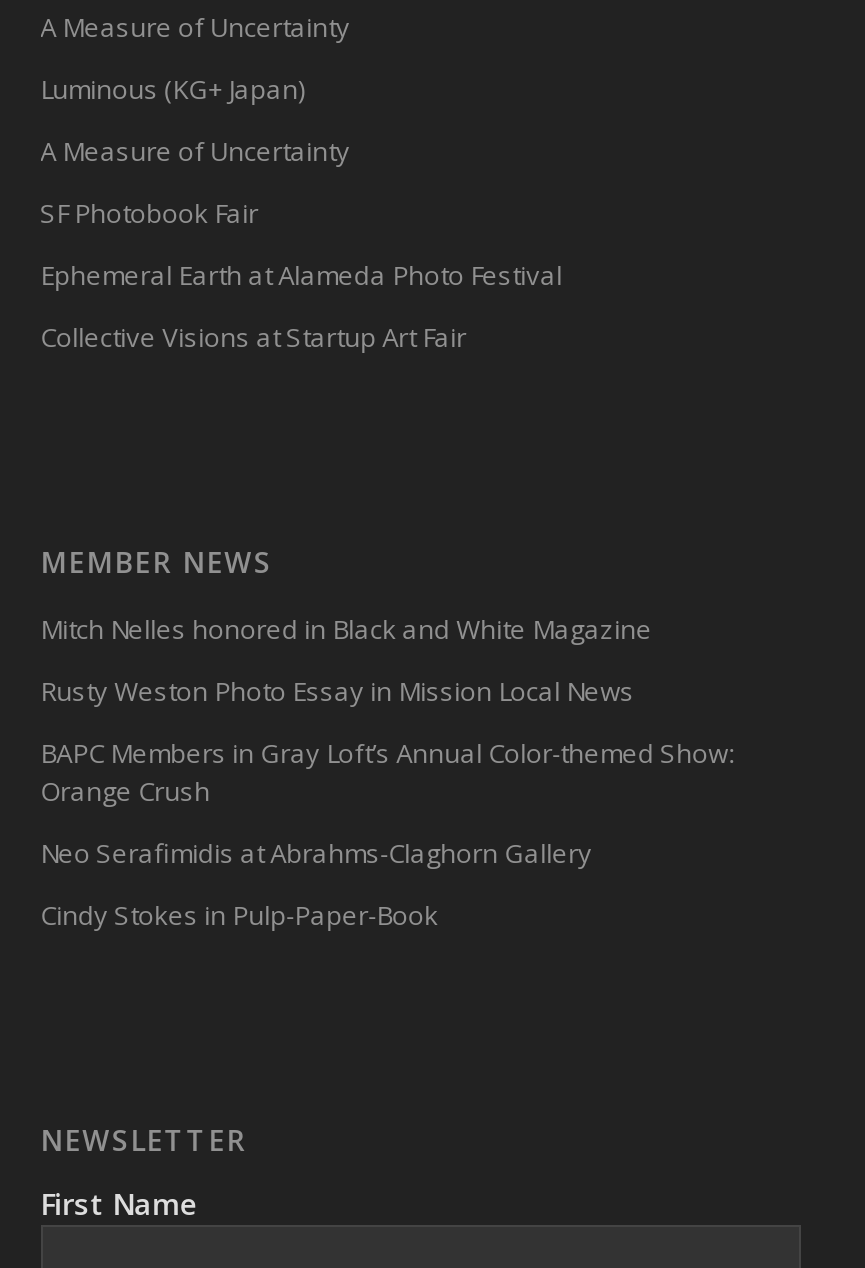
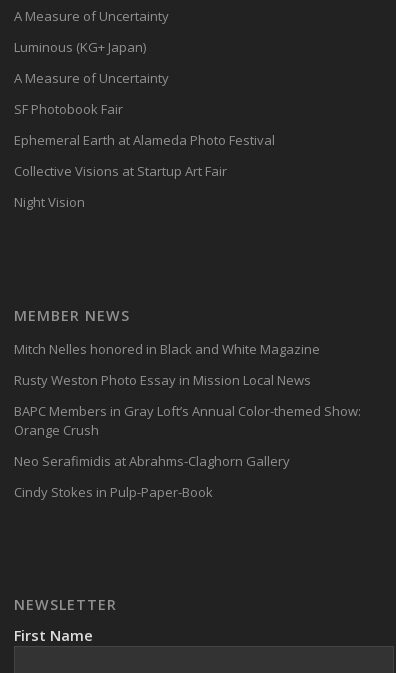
none -> [14,193,85,211] Night Vision

